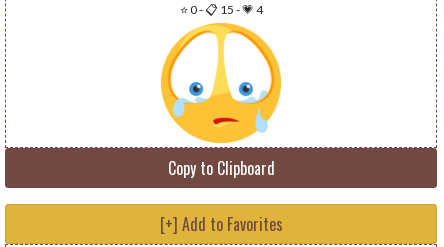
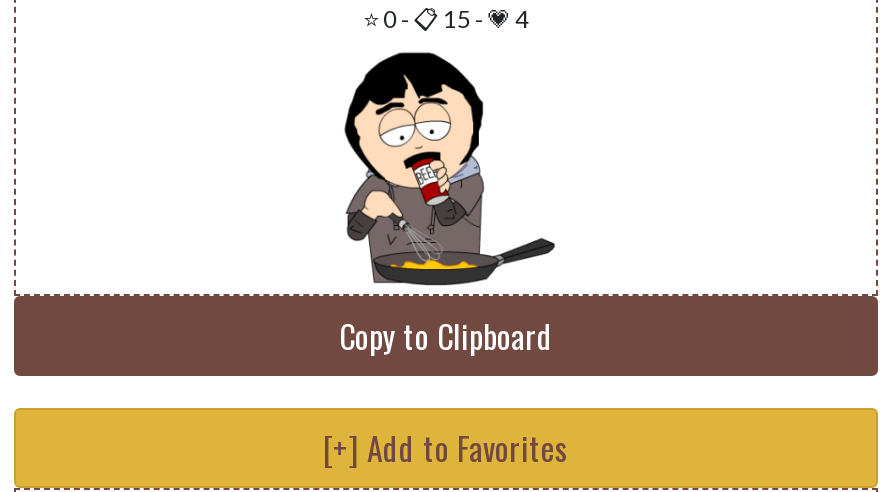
[160,22,282,144] [image] -> [326,46,566,288] [image]

